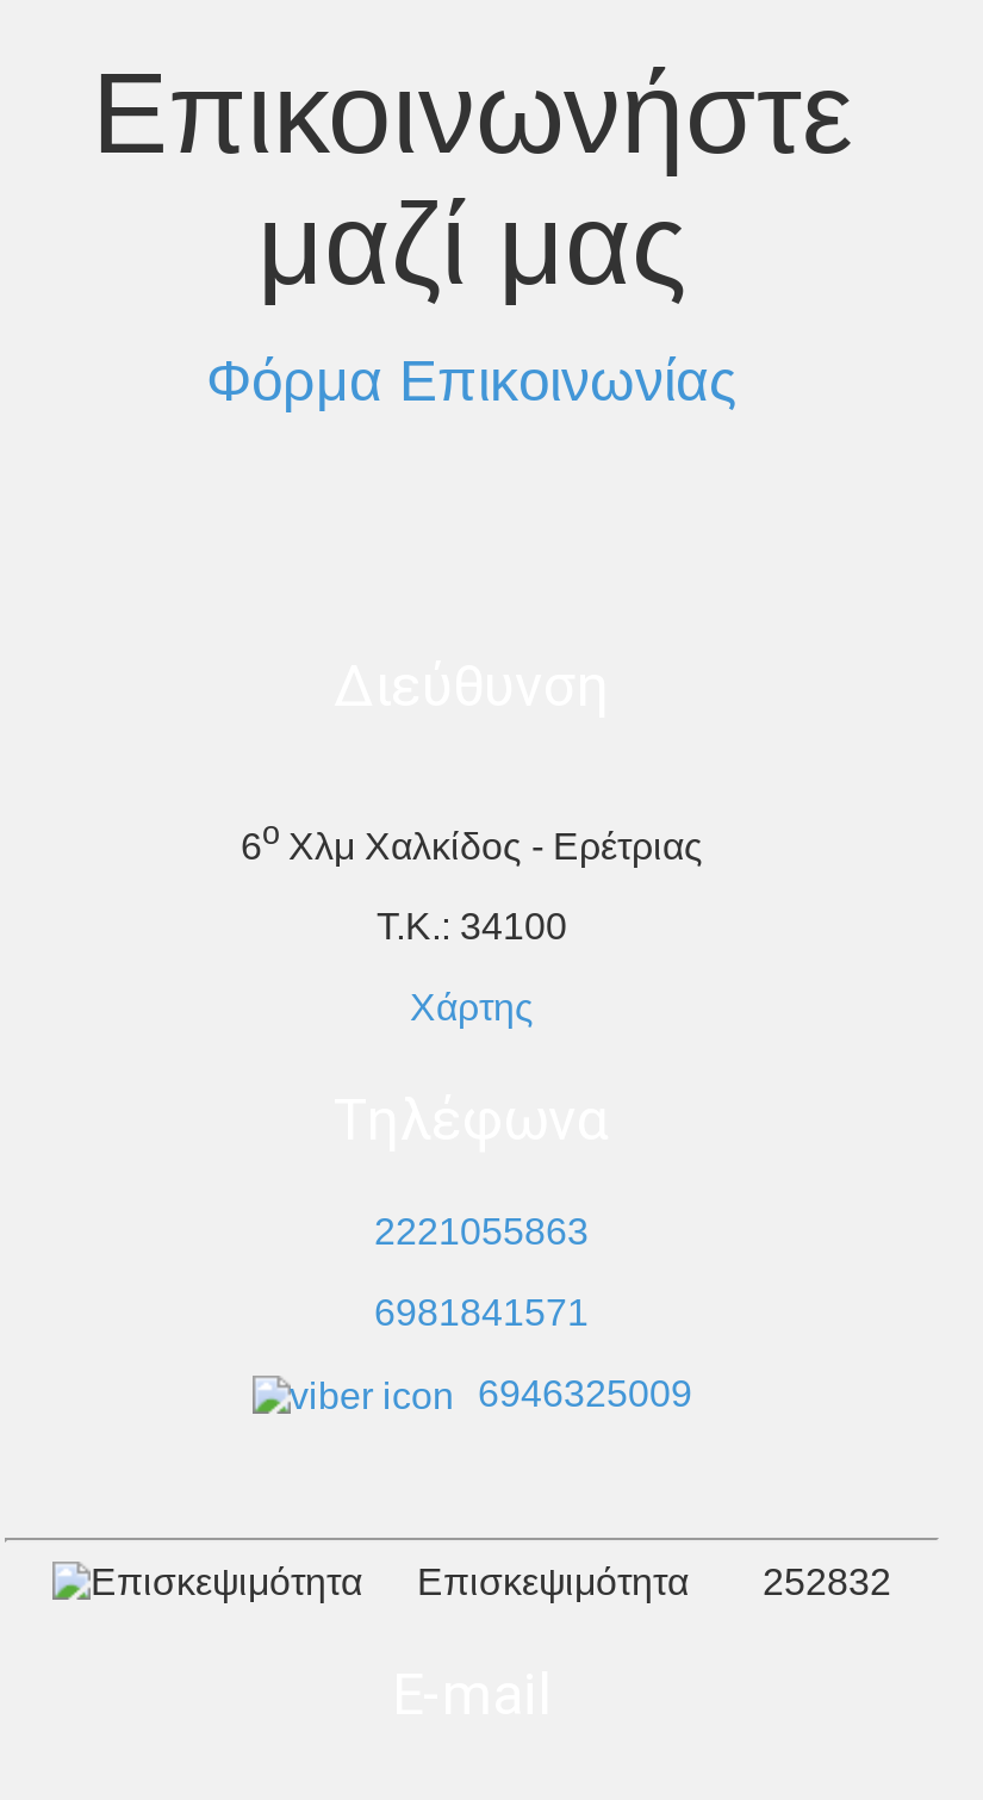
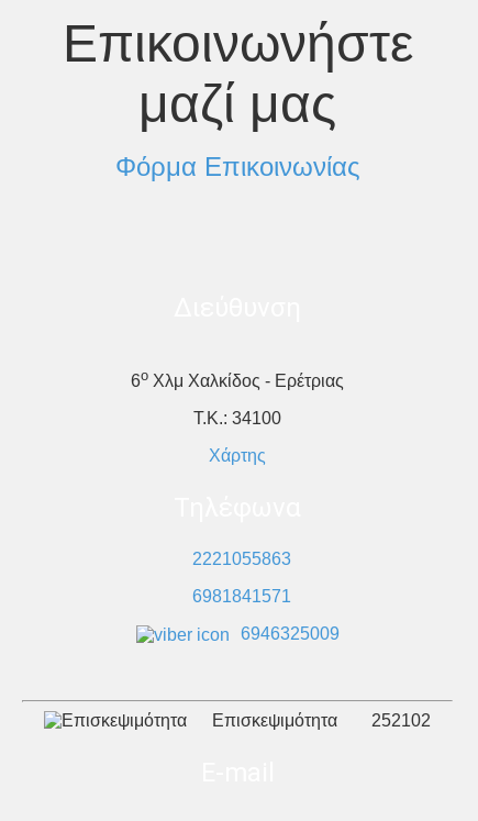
[417,1562,891,1602] Επισκεψιμότητα 252832 -> [212,711,431,730] Επισκεψιμότητα 252102

